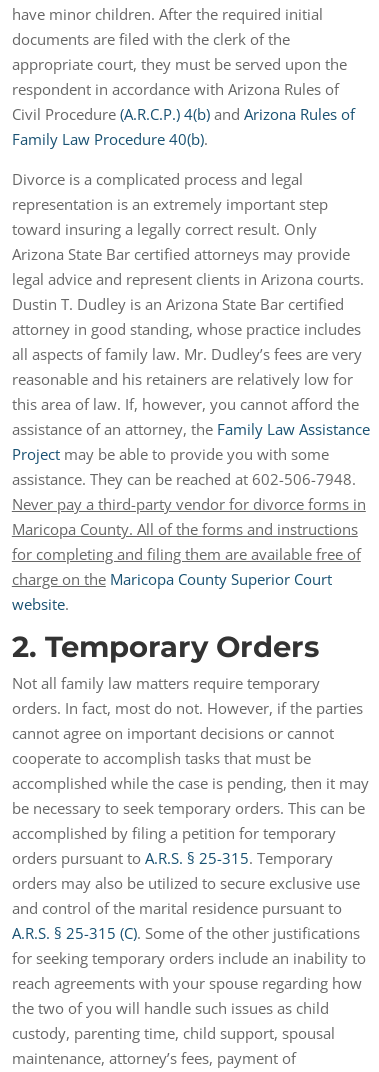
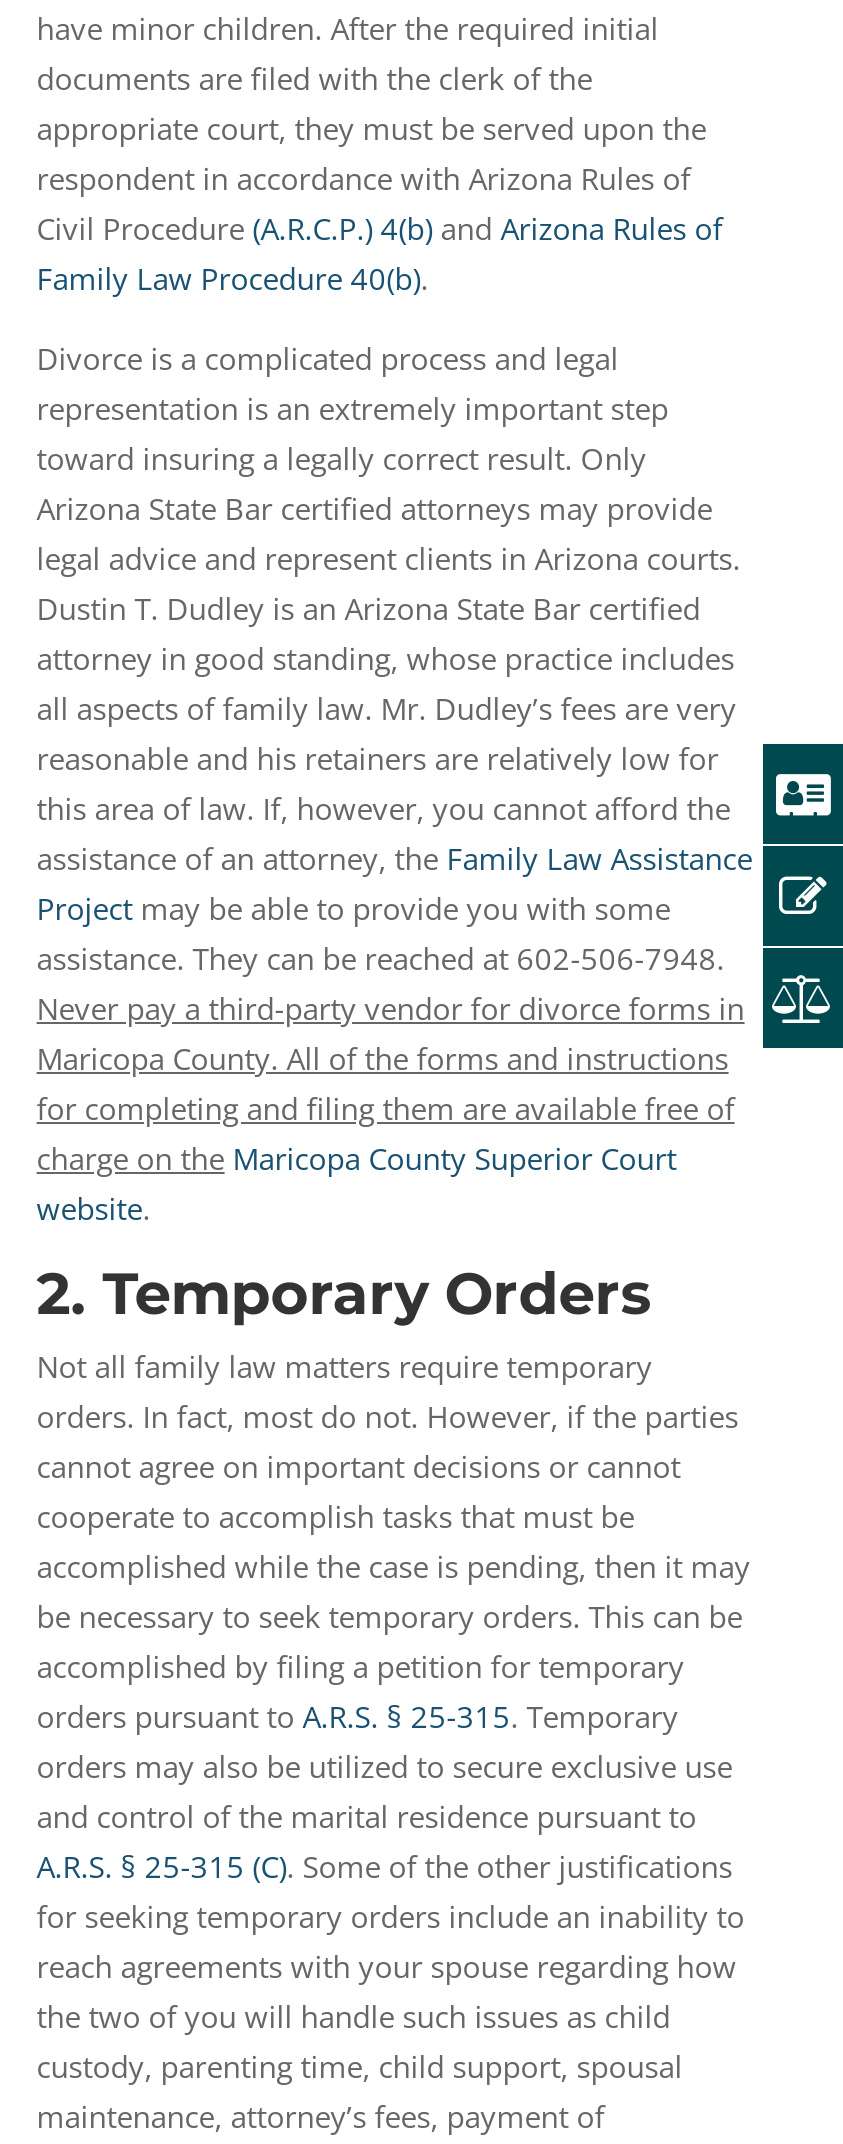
none -> [761,742,837,1050] [image]

